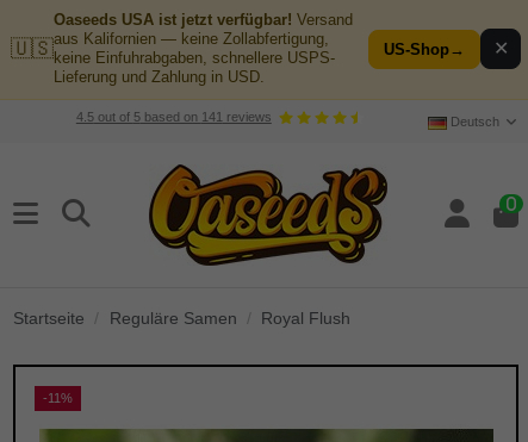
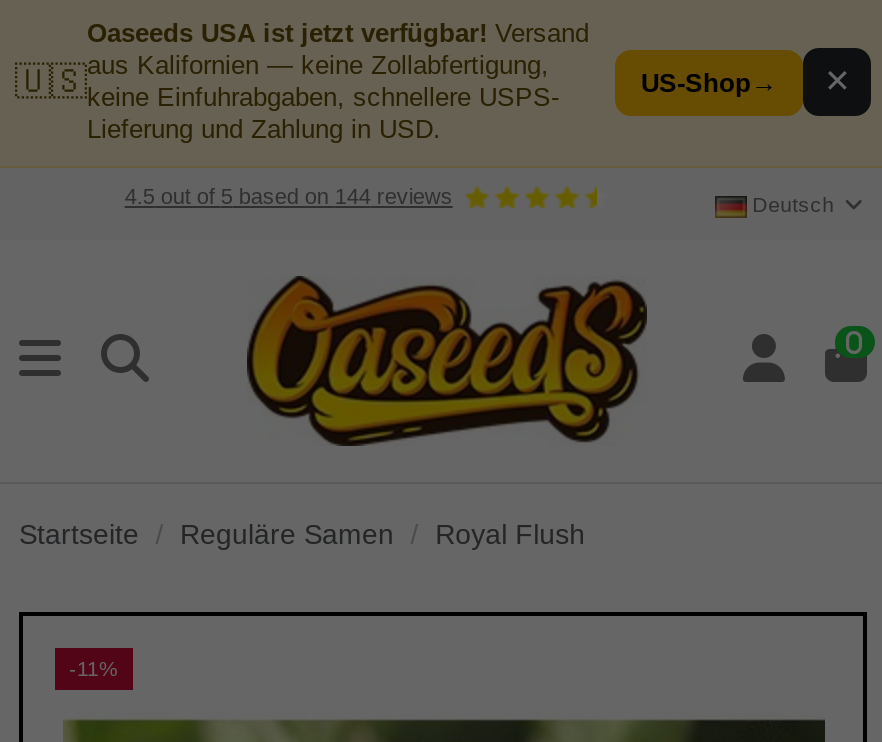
[76,110,272,124] 4.5 out of 5 based on 141 reviews -> [125,184,453,208] 4.5 out of 5 based on 144 reviews

